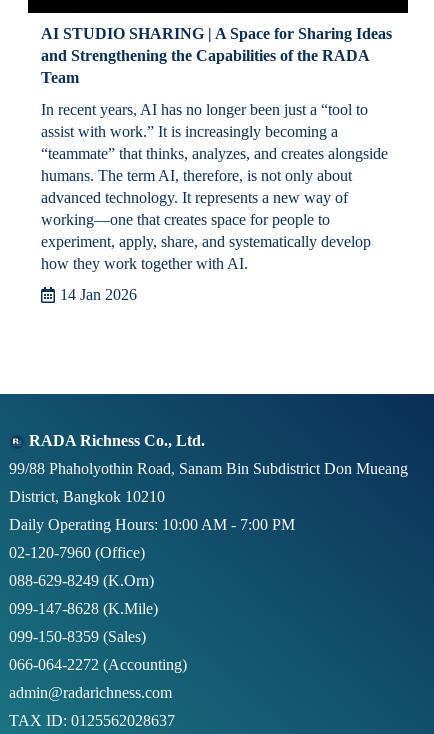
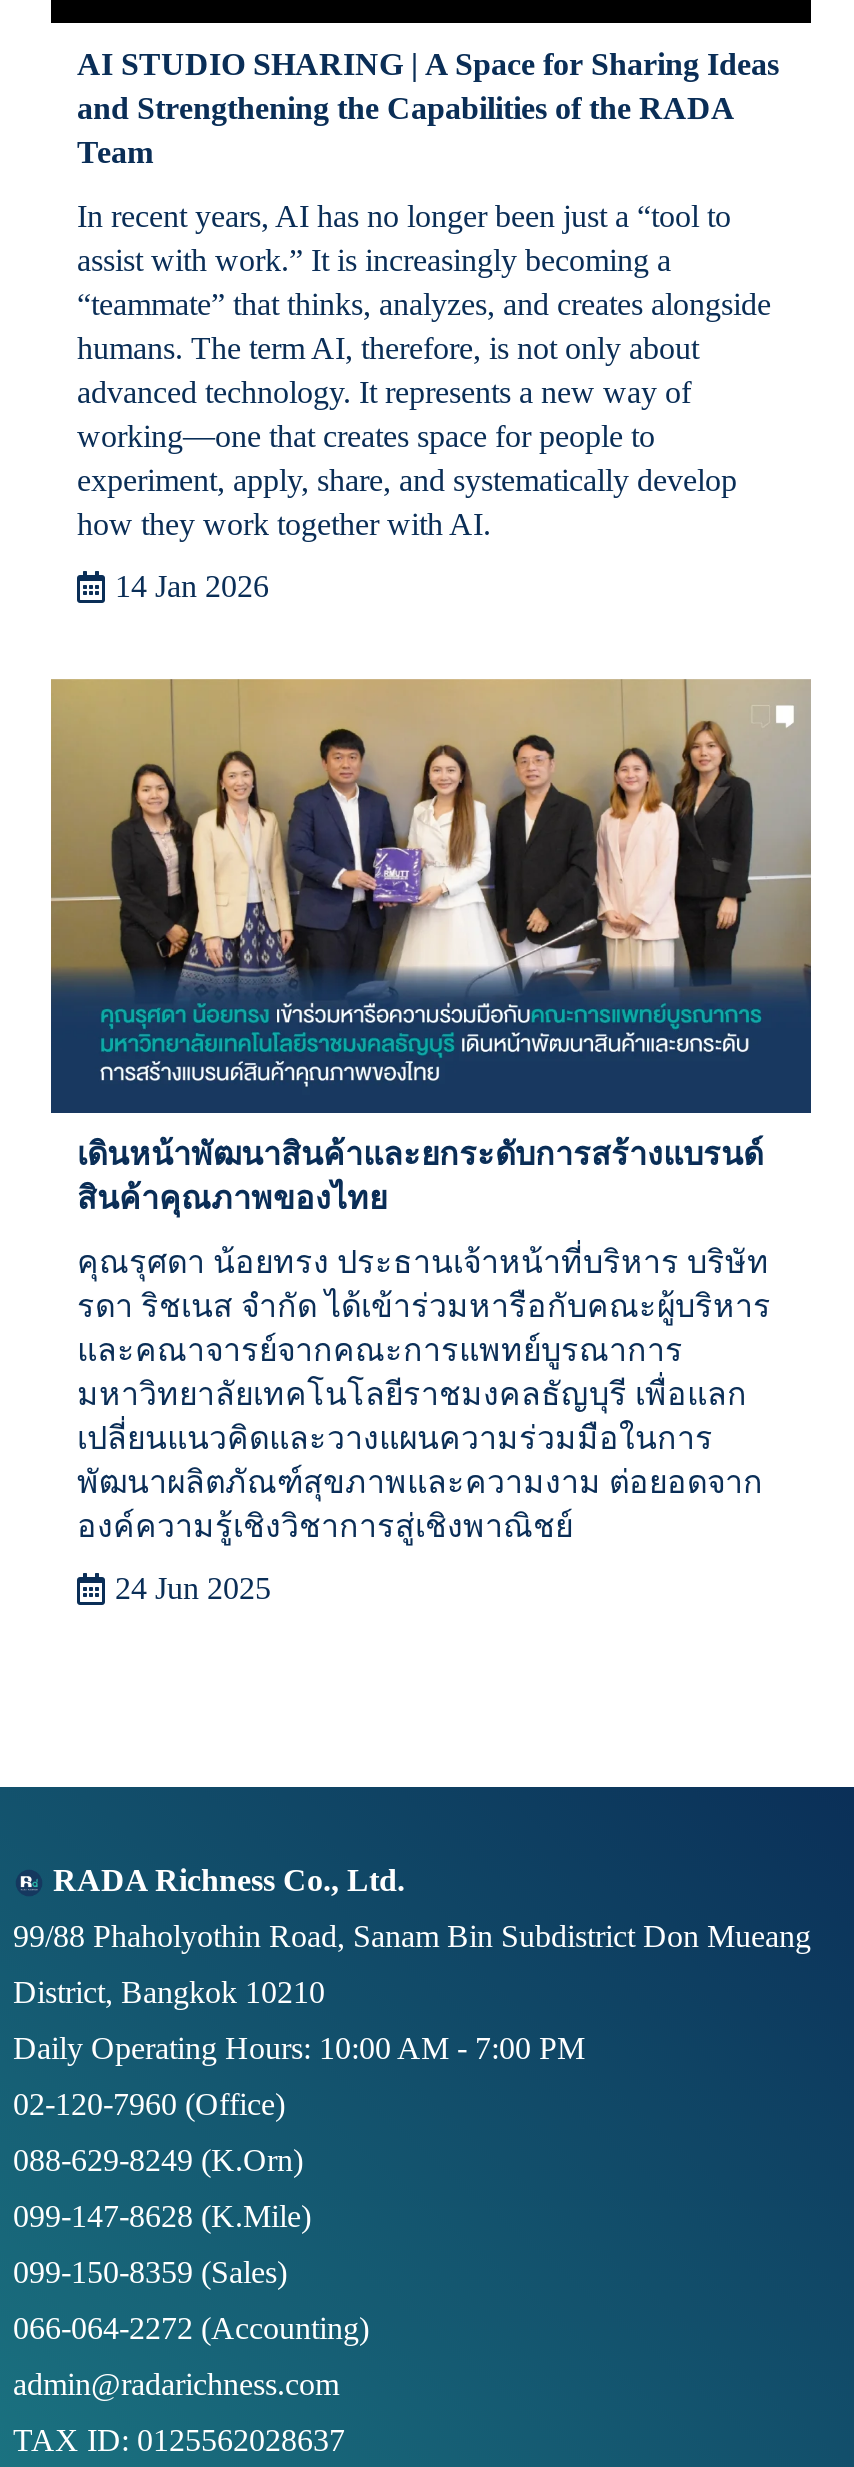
none -> [49,677,813,1605] [image] | เดินหน้าพัฒนาสินค้าและยกระดับการสร้างแบรนด์ | สินค้าคุณภาพของไทย | คุณรุศดา น้อยทรง ประธานเจ้าหน้าที่บริหาร บริษัท | รดา ริชเนส จำกัด ได้เข้าร่วมหารือกับคณะผู้บริหาร | และคณาจารย์จากคณะการแพทย์บูรณาการ | มหาวิทยาลัยเทคโนโลยีราชมงคลธัญบุรี เพื่อแลก | เปลี่ยนแนวคิดและวางแผนความร่วมมือในการ | พัฒนาผลิตภัณฑ์สุขภาพและความงาม ต่อยอดจาก | องค์ความรู้เชิงวิชาการสู่เชิงพาณิชย์ | 24 Jun 2025

